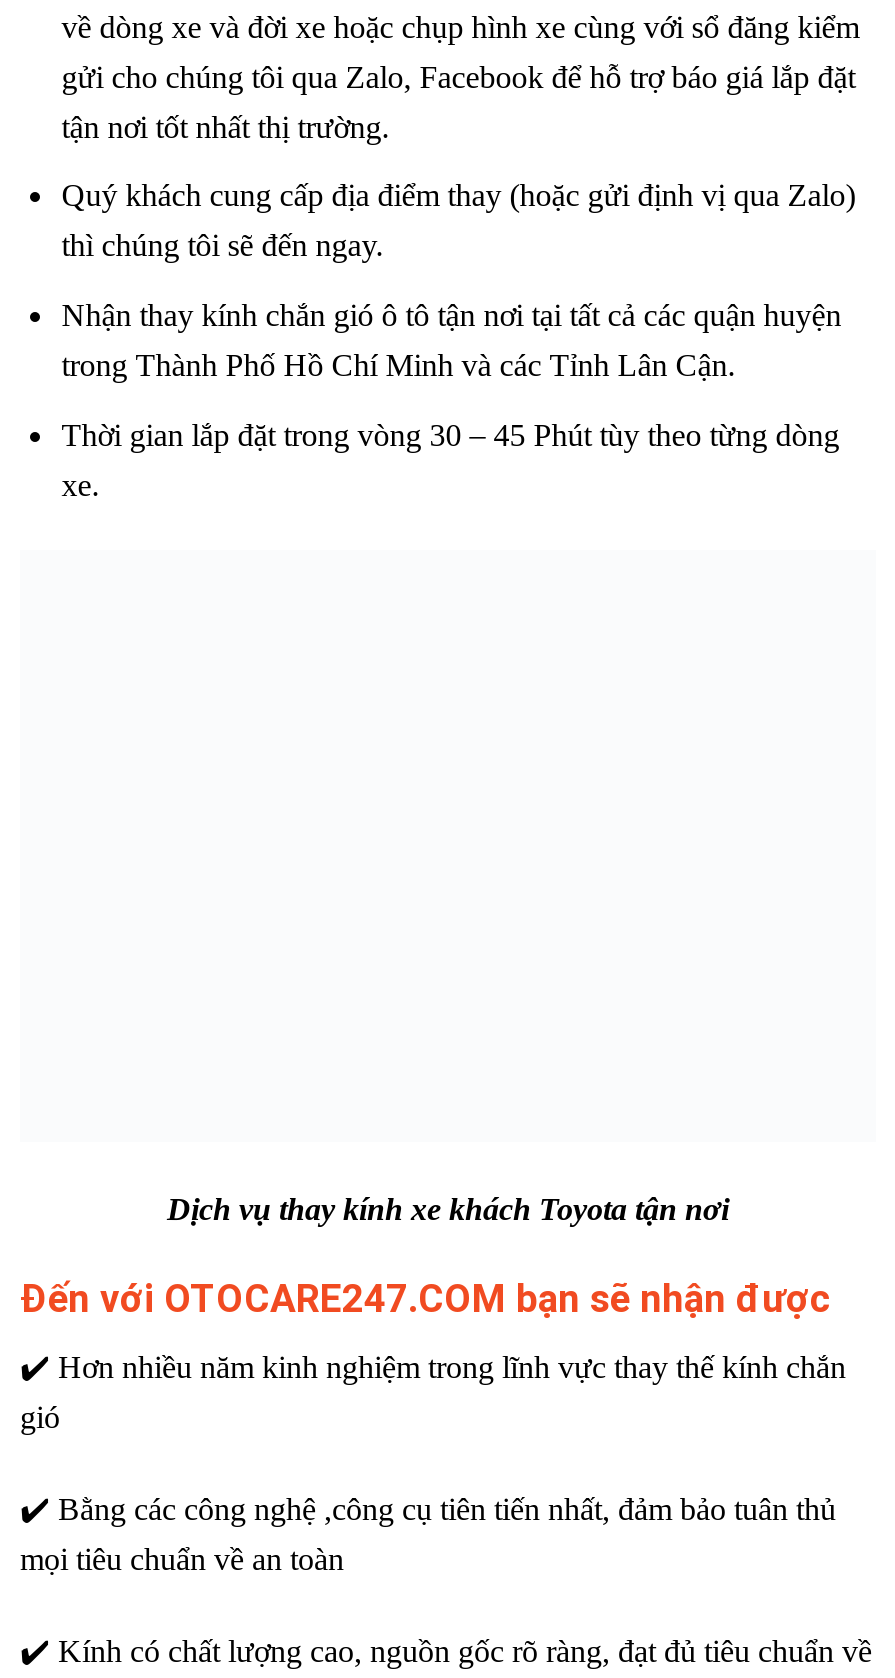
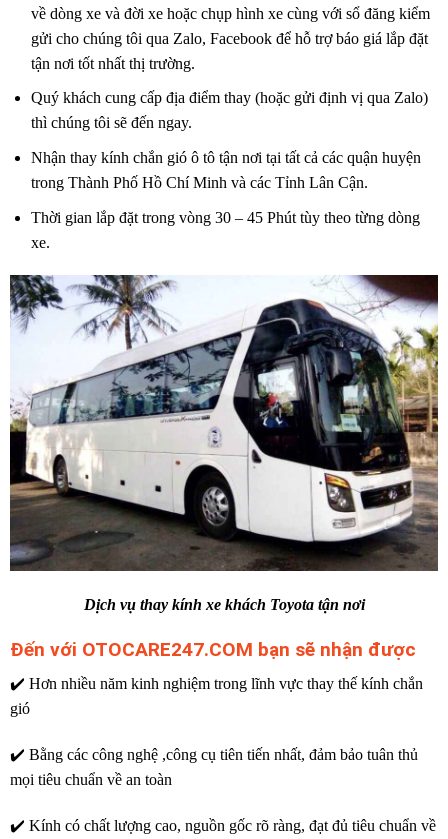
none -> [9,274,439,572] [image]

